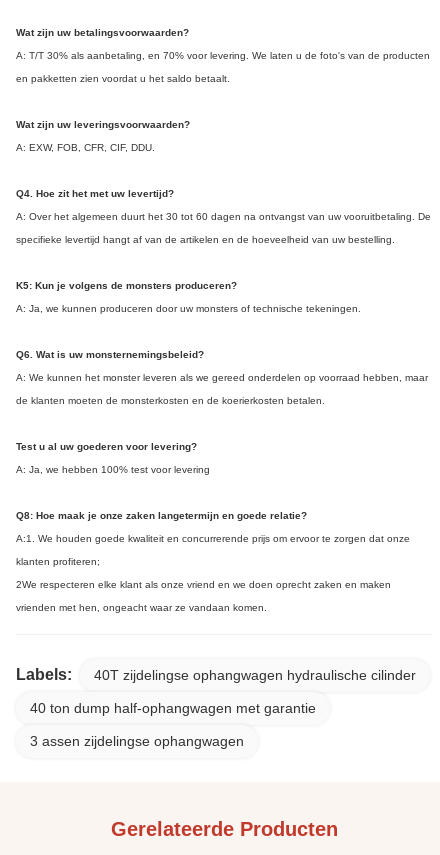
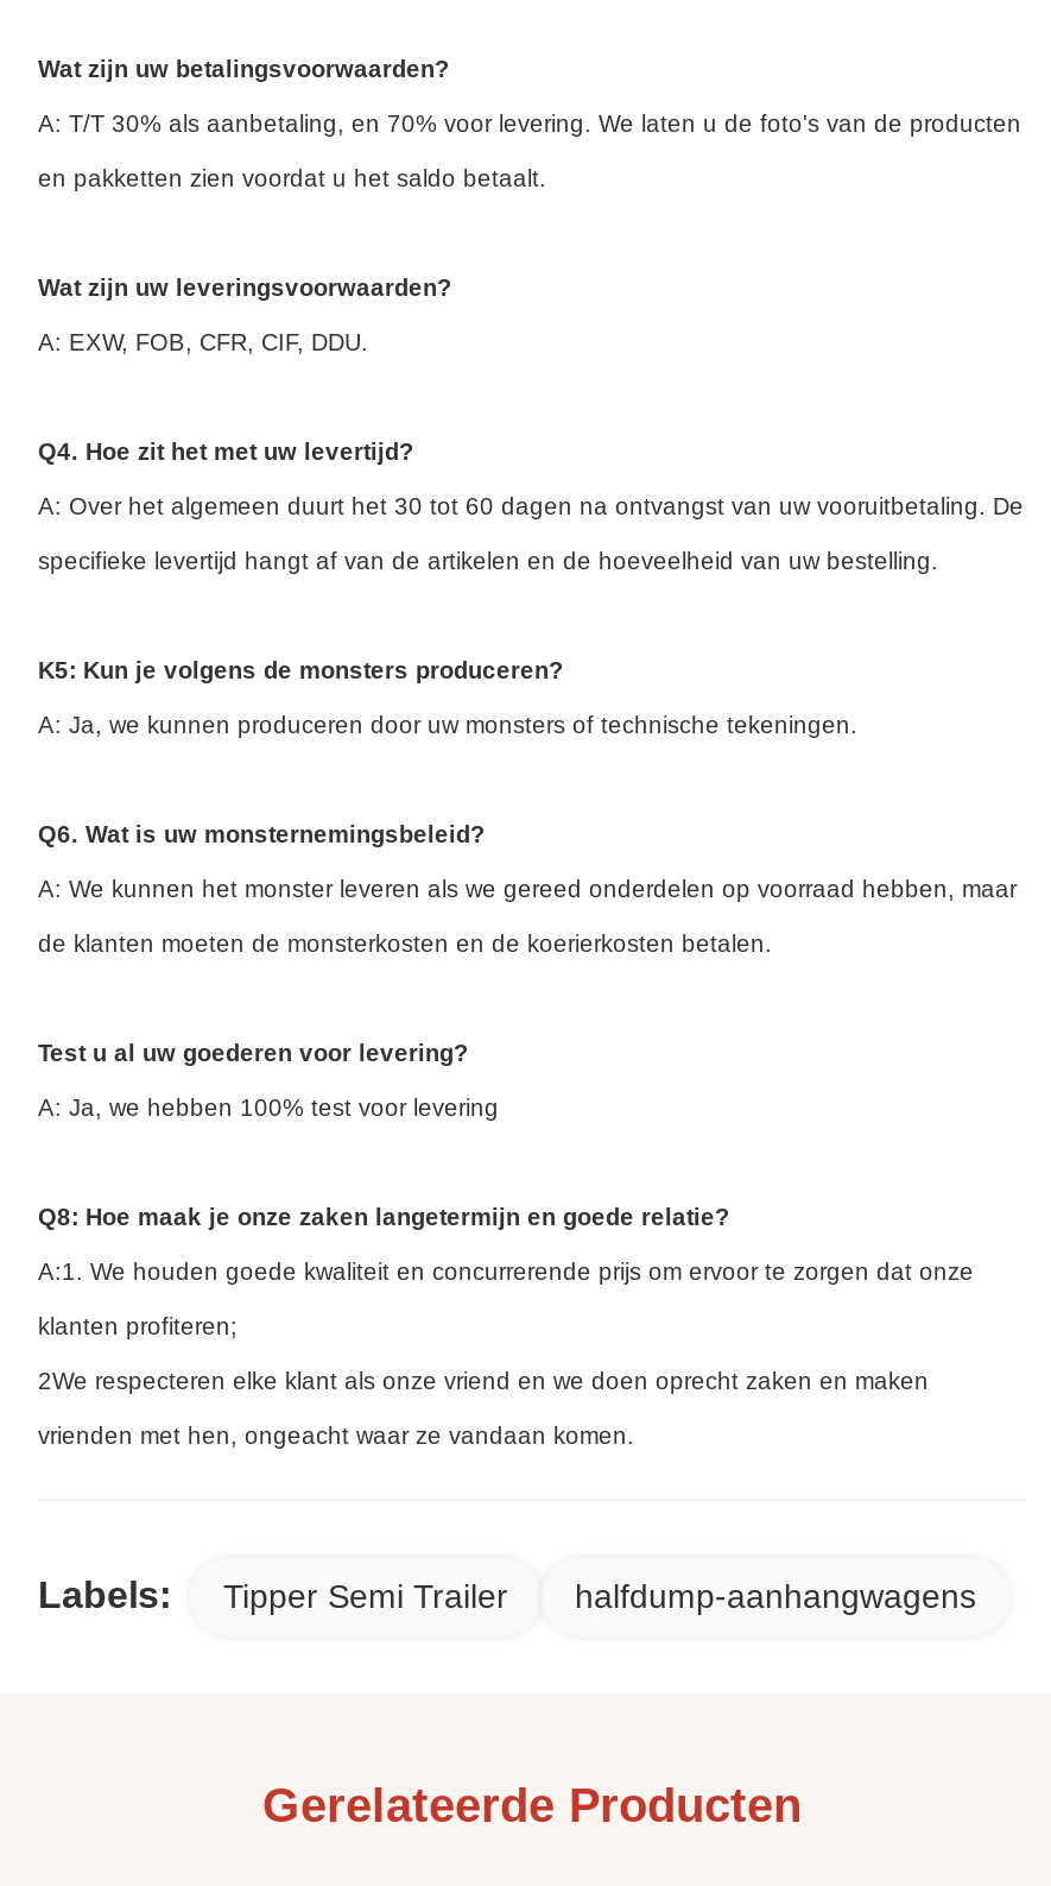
[30,667,416,749] 40T zijdelingse ophangwagen hydraulische cilinder | 40 ton dump half-ophangwagen met garantie | 3 assen zijdelingse ophangwagen -> [223,1577,976,1615] Tipper Semi Trailer | halfdump-aanhangwagens

